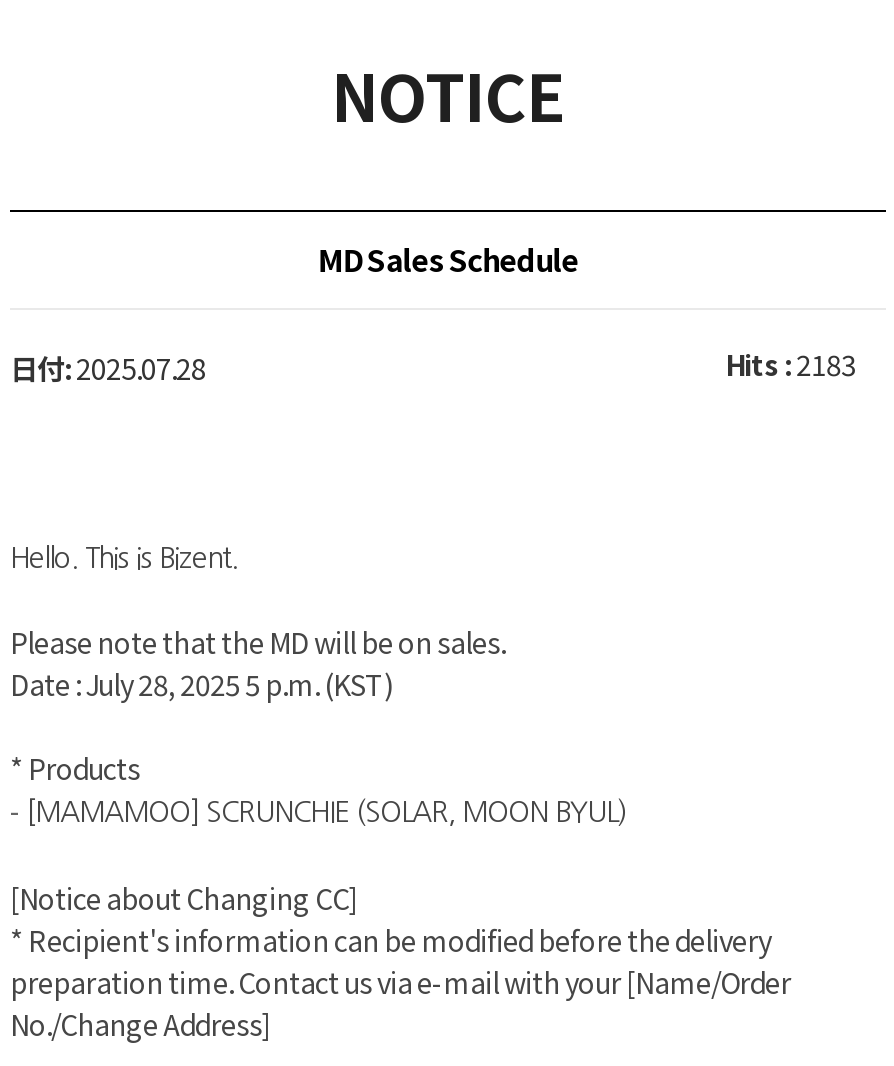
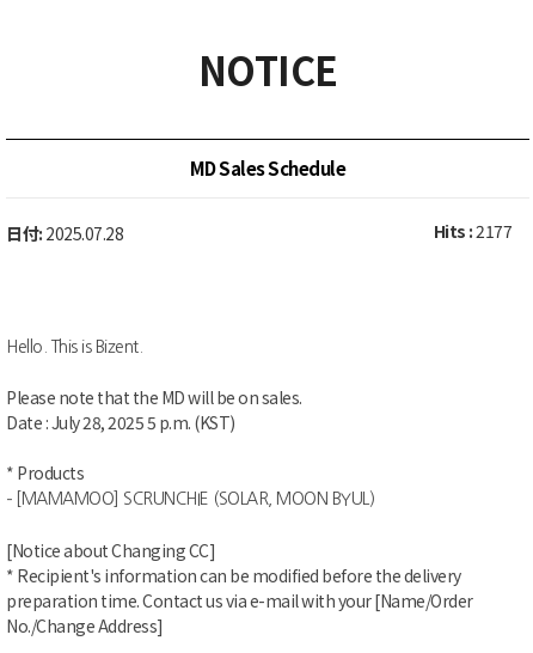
[725,343,856,383] Hits : 2183 -> [433,219,511,242] Hits : 2177

